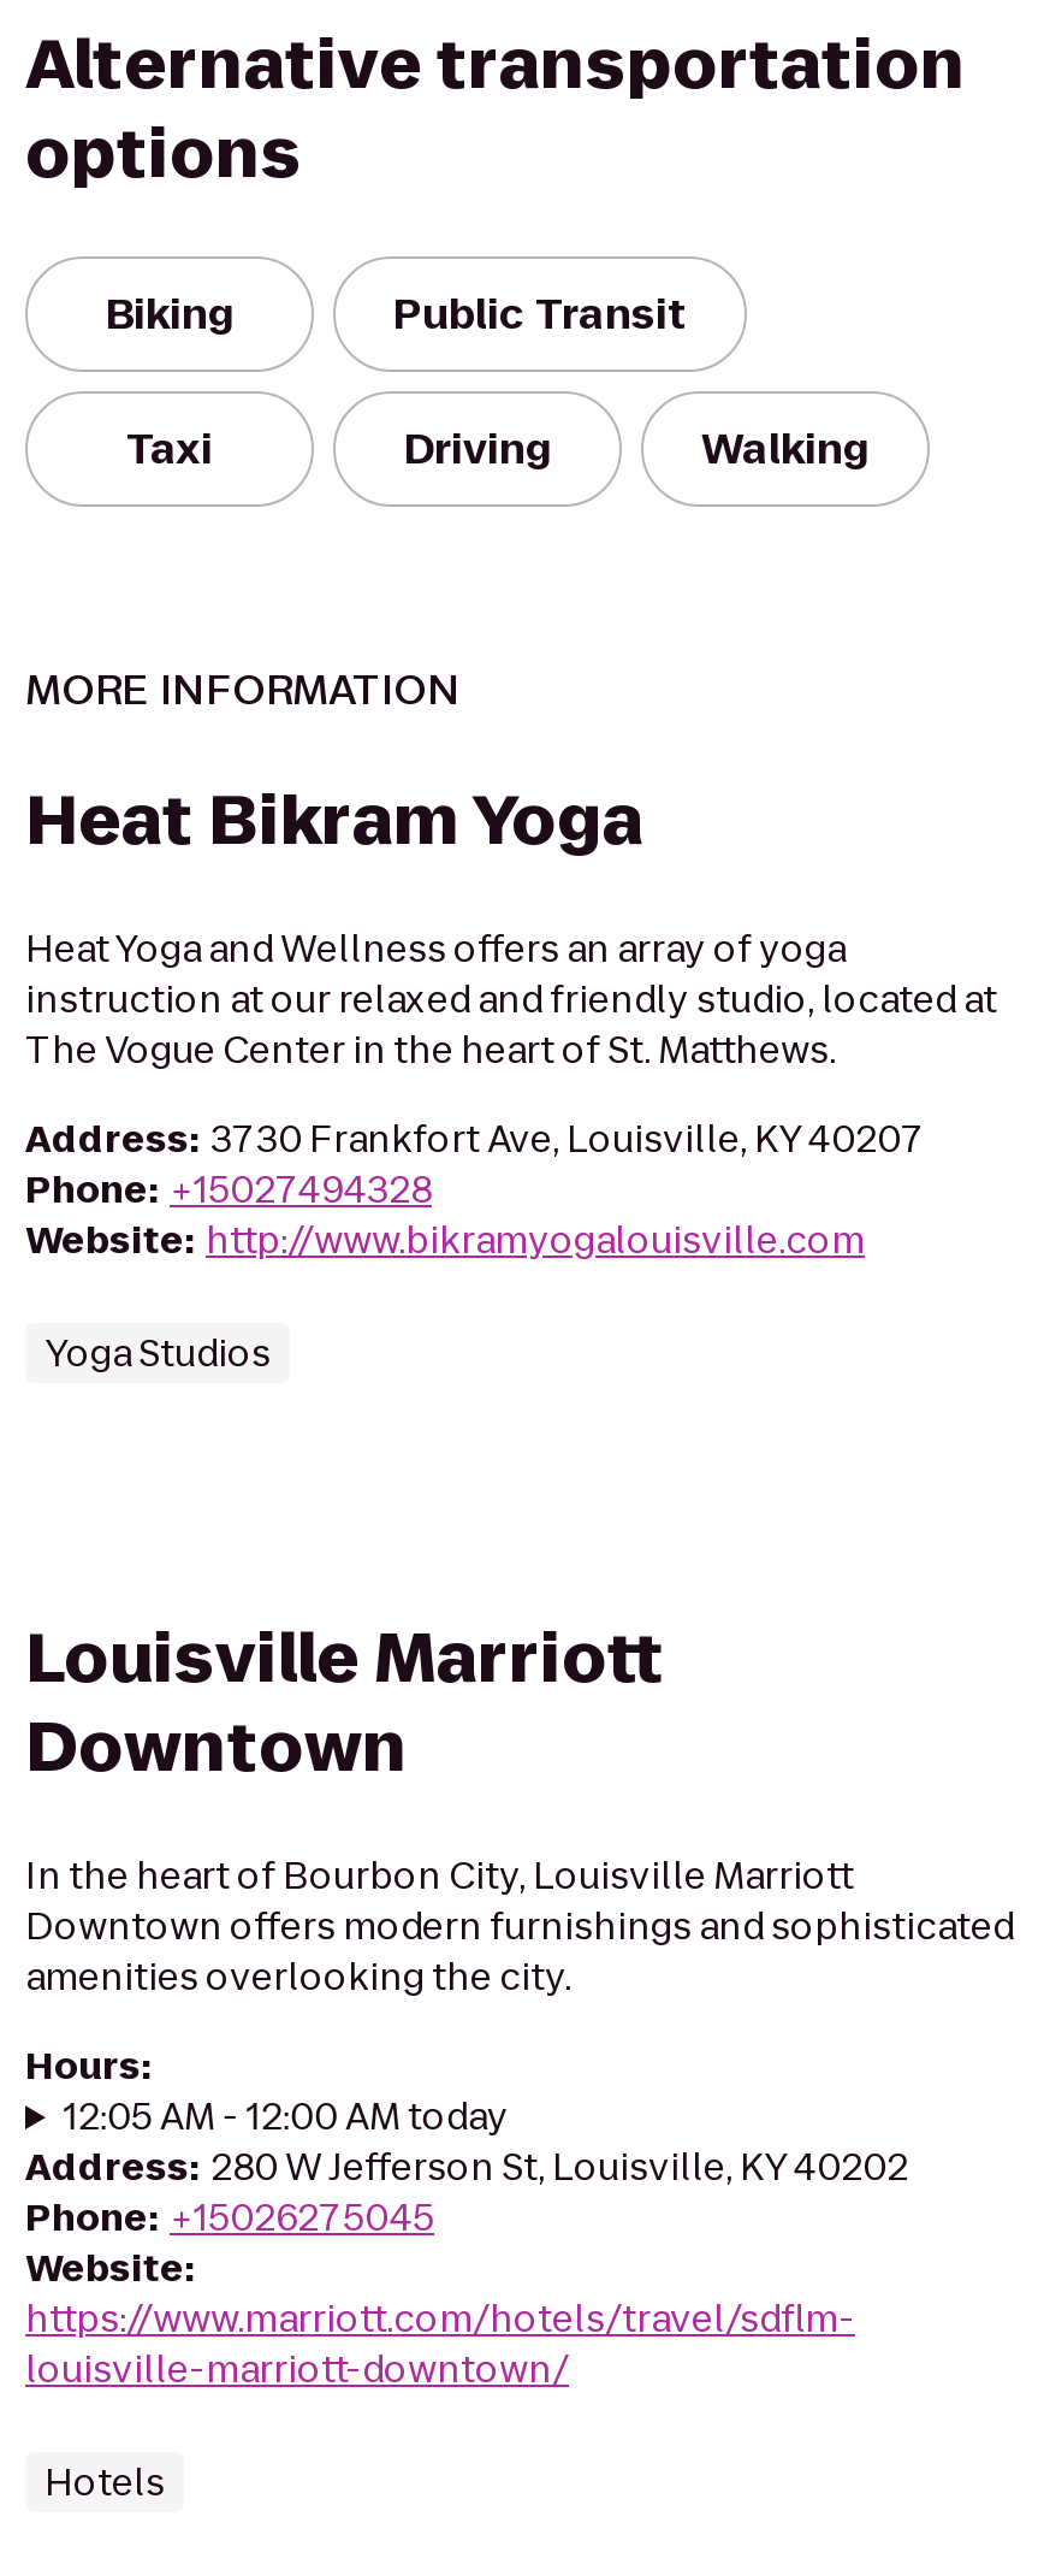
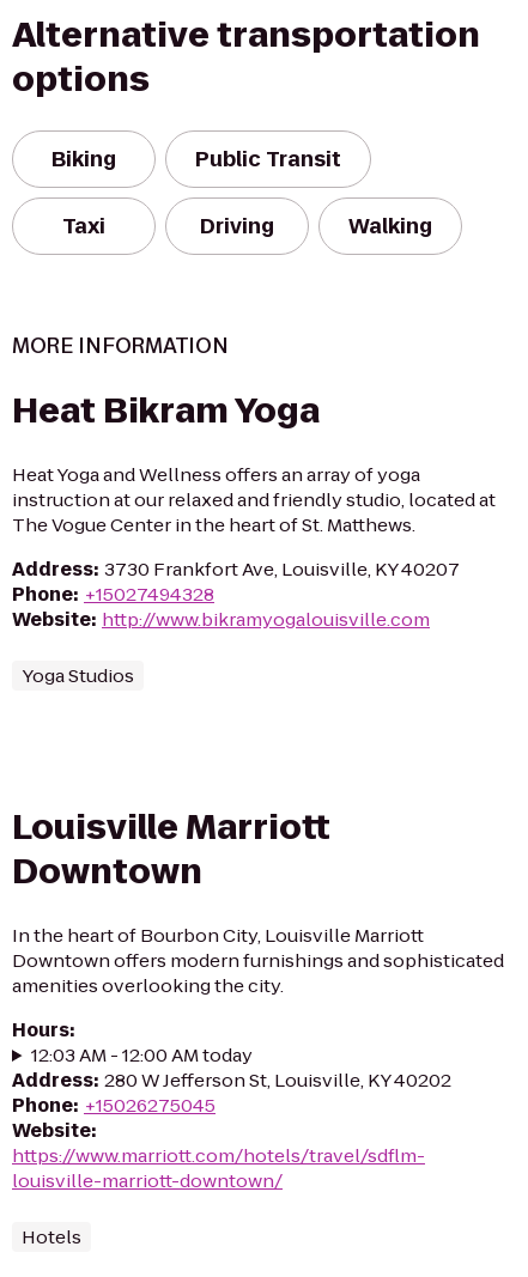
[64,2091,509,2141] 12:05 AM - 12:00 AM today -> [31,1042,253,1068] 12:03 AM - 12:00 AM today

